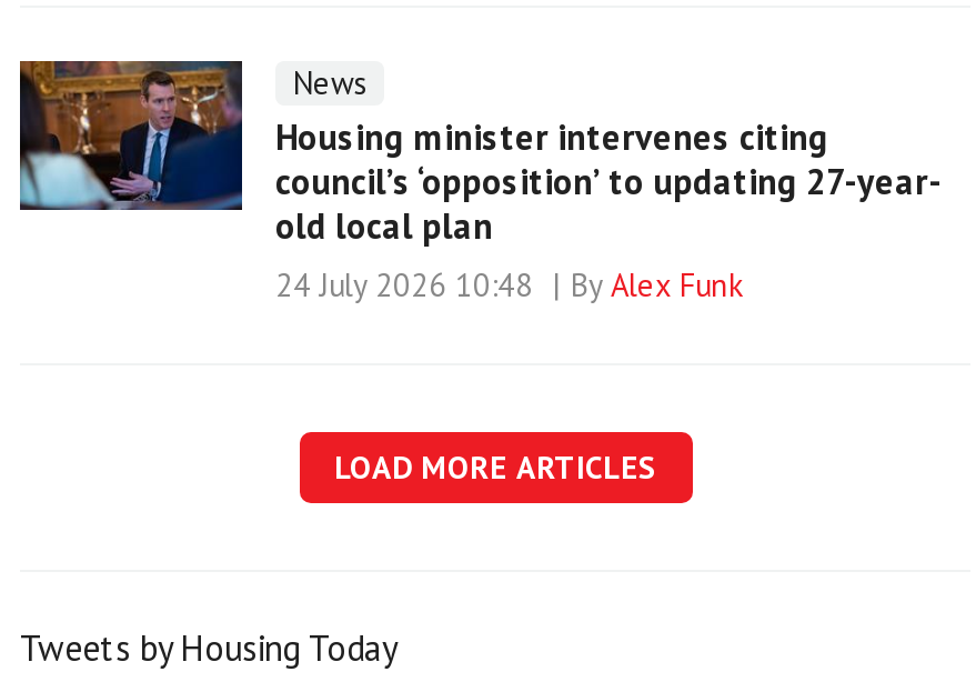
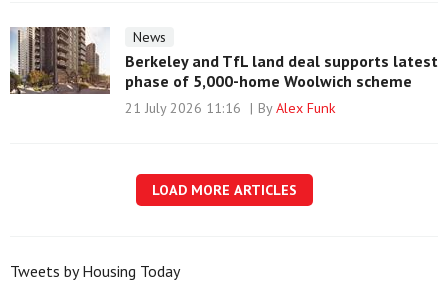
[18,59,942,305] [image] | Housing minister intervenes citing | council’s ‘opposition’ to updating 27-year- | old local plan | 24 July 2026 10:48 -> [9,27,438,117] [image] | Berkeley and TfL land deal supports latest | phase of 5,000-home Woolwich scheme | 21 July 2026 11:16

